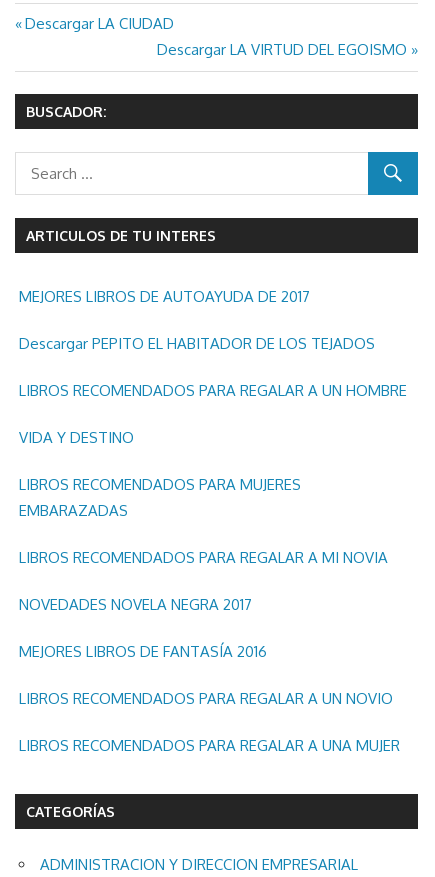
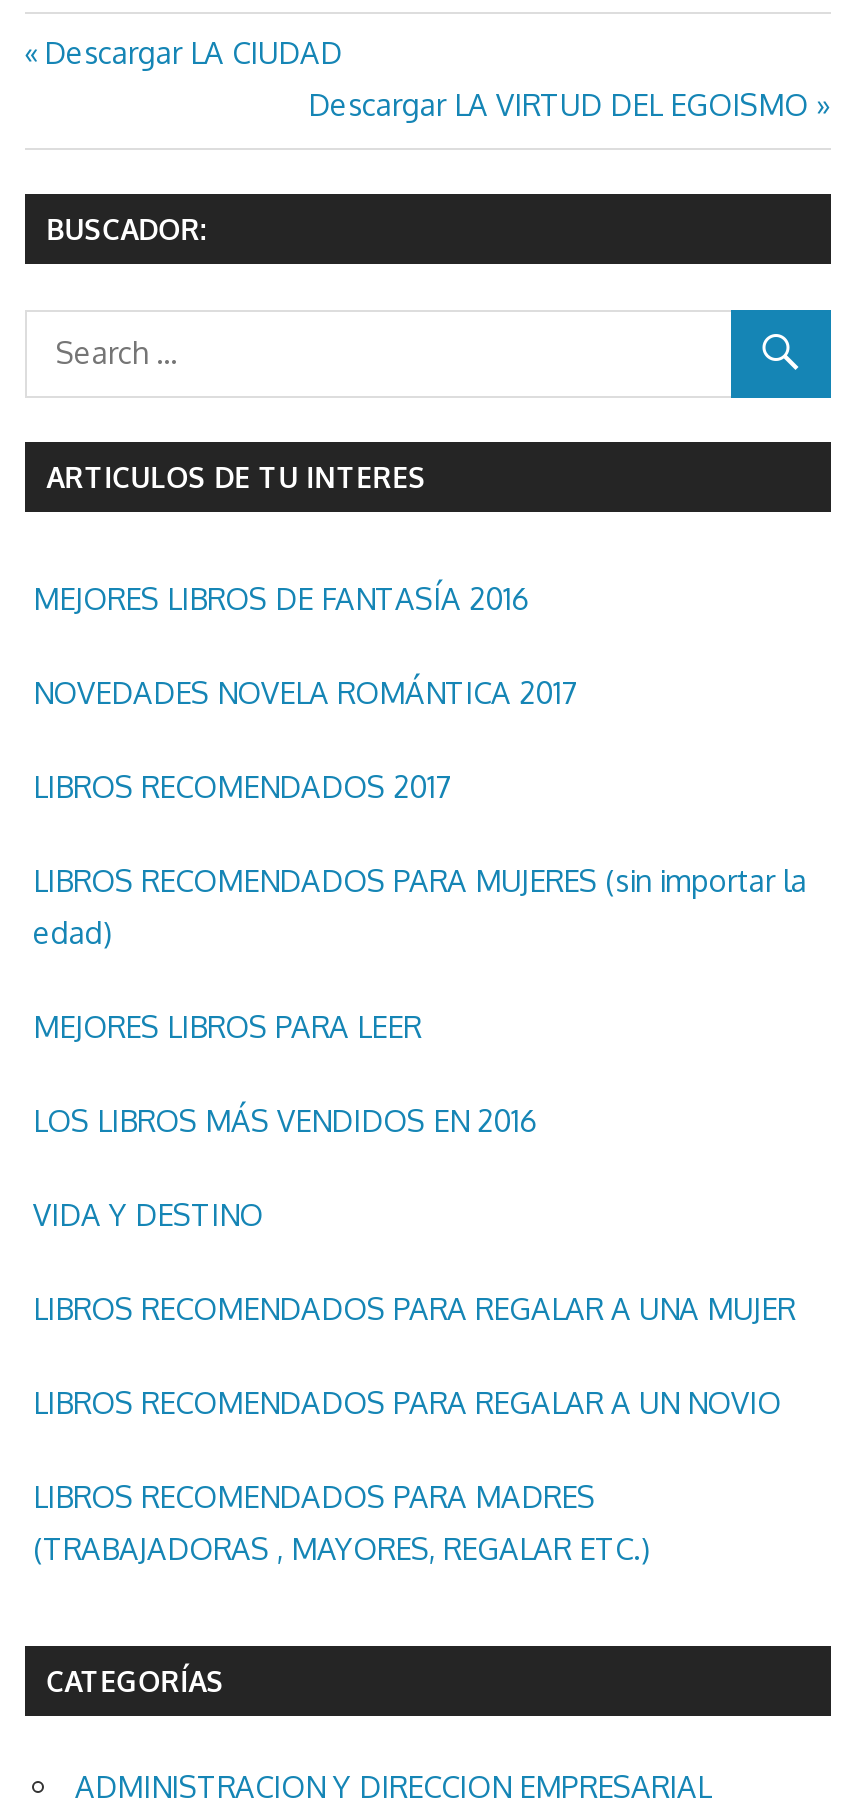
[19,287,407,400] MEJORES LIBROS DE AUTOAYUDA DE 2017 | Descargar PEPITO EL HABITADOR DE LOS TEJADOS | LIBROS RECOMENDADOS PARA REGALAR A UN HOMBRE -> [33,673,807,1139] NOVEDADES NOVELA ROMÁNTICA 2017 | LIBROS RECOMENDADOS 2017 | LIBROS RECOMENDADOS PARA MUJERES (sin importar la | edad) | MEJORES LIBROS PARA LEER | LOS LIBROS MÁS VENDIDOS EN 2016
moved [19,428,134,447] -> [33,1195,263,1233]: VIDA Y DESTINO
[19,475,388,614] LIBROS RECOMENDADOS PARA MUJERES | EMBARAZADAS | LIBROS RECOMENDADOS PARA REGALAR A MI NOVIA | NOVEDADES NOVELA NEGRA 2017 -> none
moved [19,642,267,661] -> [33,579,529,617]: MEJORES LIBROS DE FANTASÍA 2016
none -> [33,1477,651,1567] LIBROS RECOMENDADOS PARA MADRES | (TRABAJADORAS , MAYORES, REGALAR ETC.)
moved [19,736,400,755] -> [33,1289,795,1327]: LIBROS RECOMENDADOS PARA REGALAR A UNA MUJER

